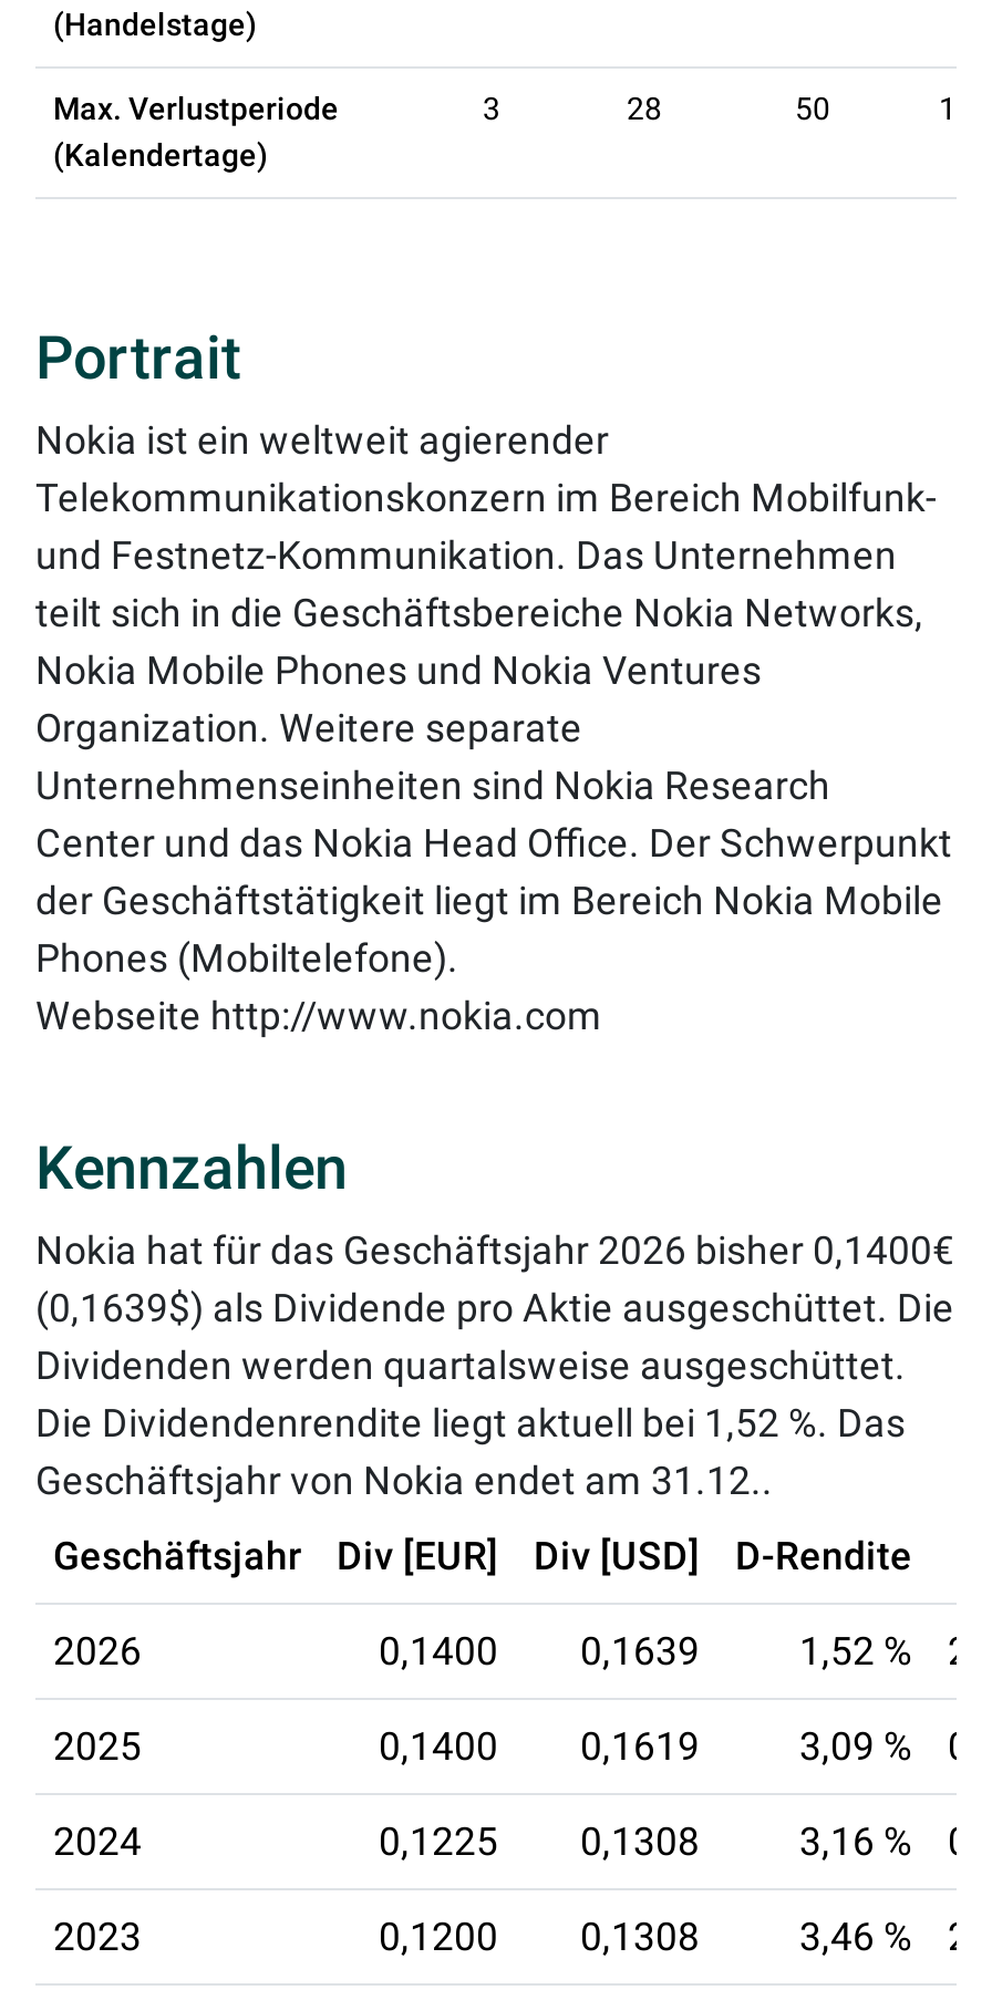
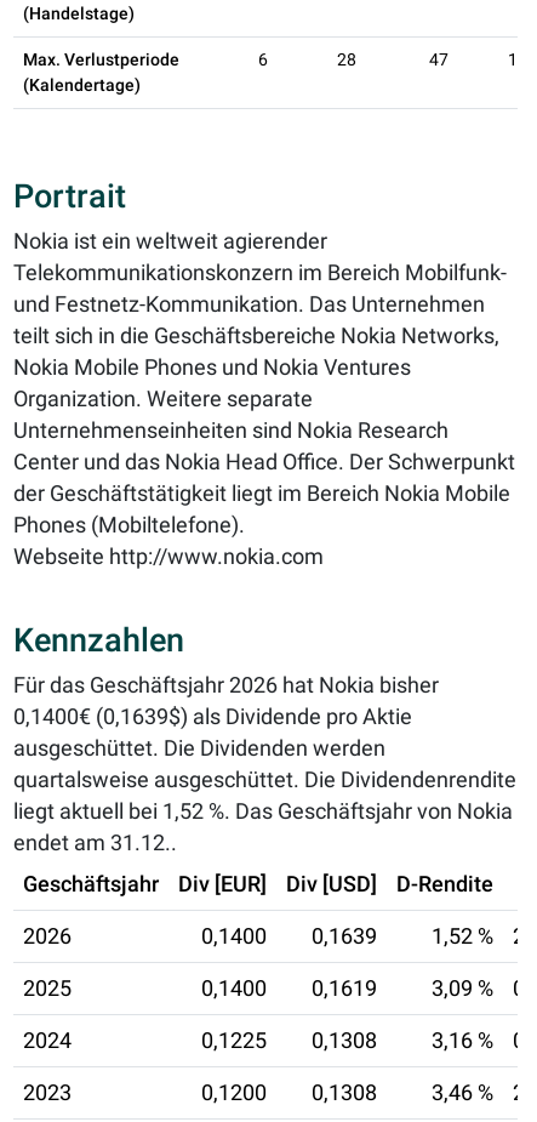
[483,91,500,127] 3 -> [258,50,268,70] 6
[795,91,830,127] 50 -> [429,50,449,70] 47
[35,1229,954,1504] Nokia hat für das Geschäftsjahr 2026 bisher 0,1400€ | (0,1639$) als Dividende pro Aktie ausgeschüttet. Die | Dividenden werden quartalsweise ausgeschüttet. | Die Dividendenrendite liegt aktuell bei 1,52 %. Das | Geschäftsjahr von Nokia endet am 31.12.. -> [13,674,516,856] Für das Geschäftsjahr 2026 hat Nokia bisher | 0,1400€ (0,1639$) als Dividende pro Aktie | ausgeschüttet. Die Dividenden werden | quartalsweise ausgeschüttet. Die Dividendenrendite | liegt aktuell bei 1,52 %. Das Geschäftsjahr von Nokia | endet am 31.12..

